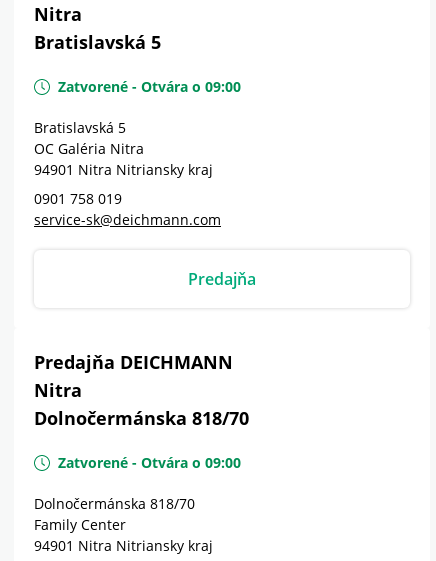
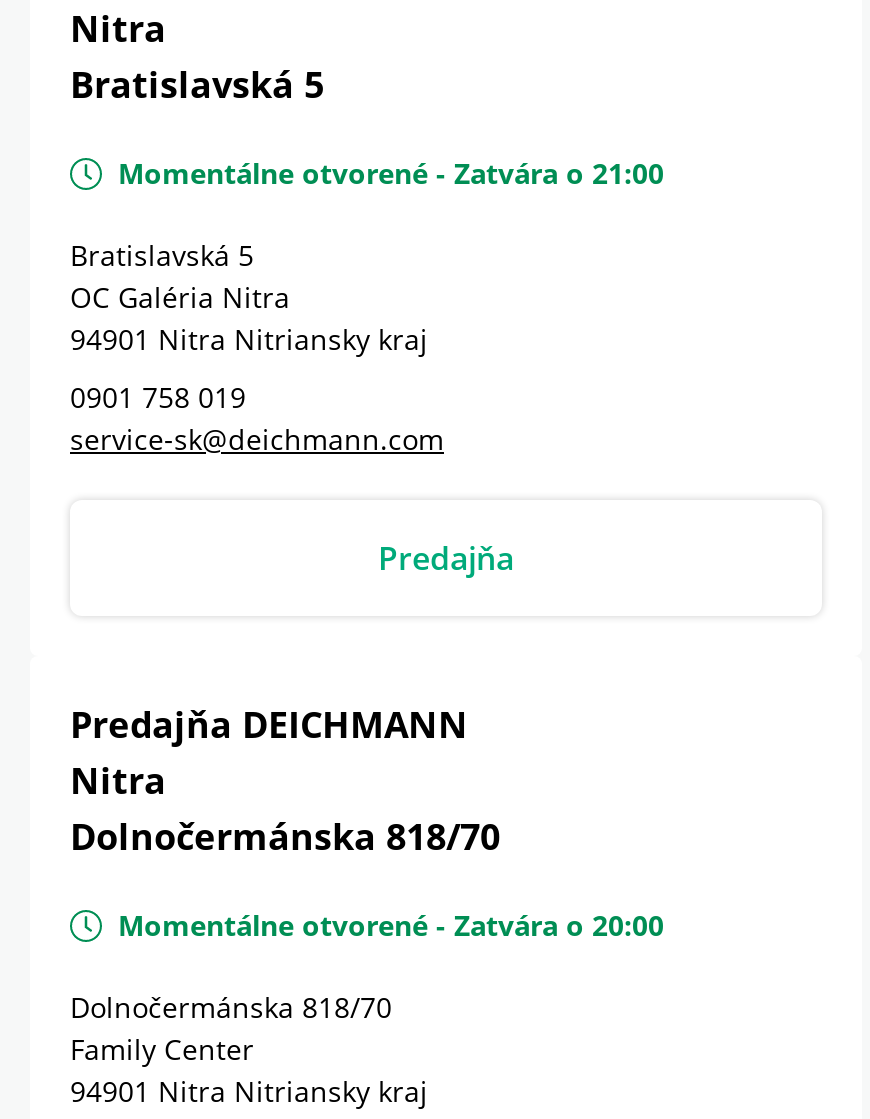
[58,77,241,96] Zatvorené - Otvára o 09:00 -> [118,154,664,192] Momentálne otvorené - Zatvára o 21:00
[58,453,241,472] Zatvorené - Otvára o 09:00 -> [118,906,664,944] Momentálne otvorené - Zatvára o 20:00

